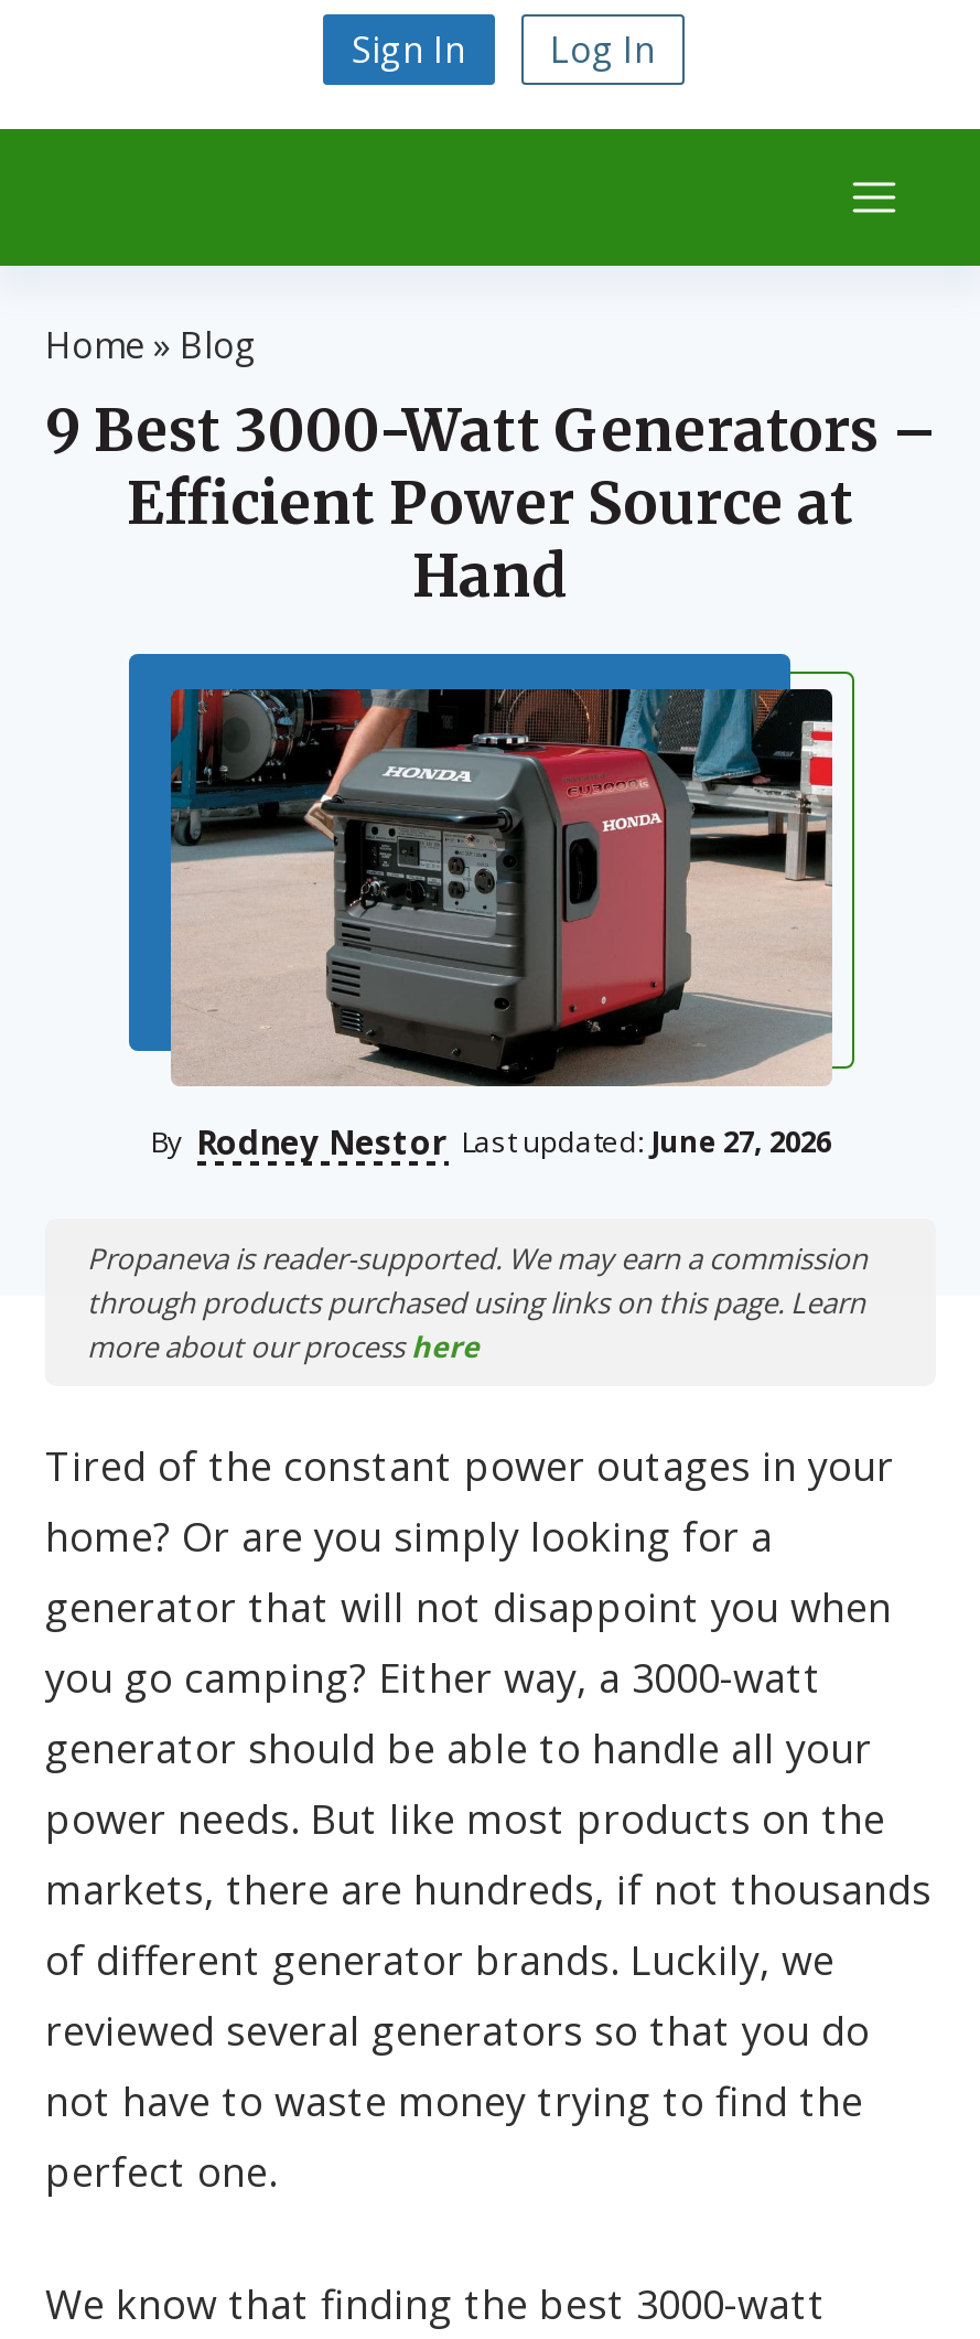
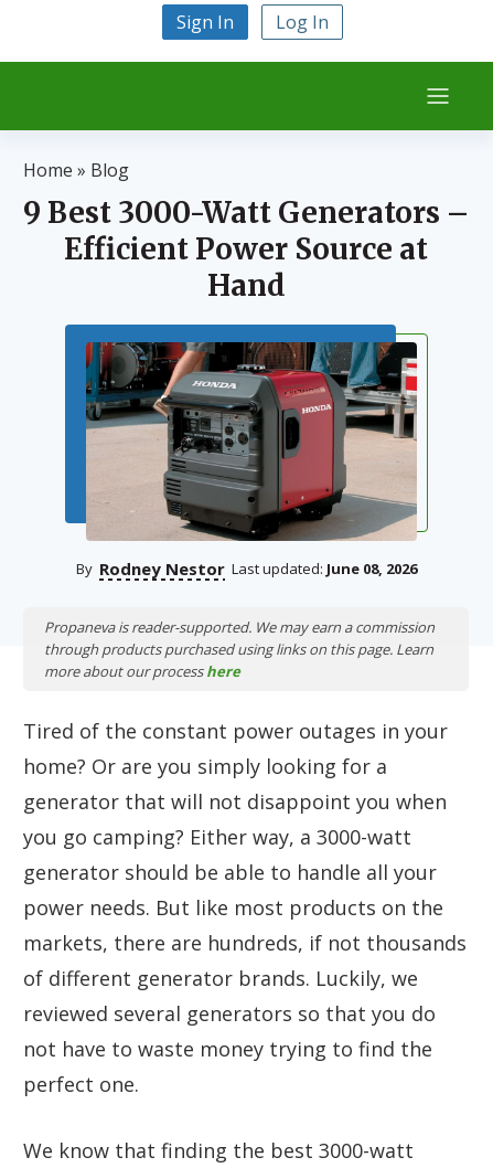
[150,1119,831,1163] By Rodney Nestor Last updated: June 27, 2026 -> [76,557,416,579] By Rodney Nestor Last updated: June 08, 2026

